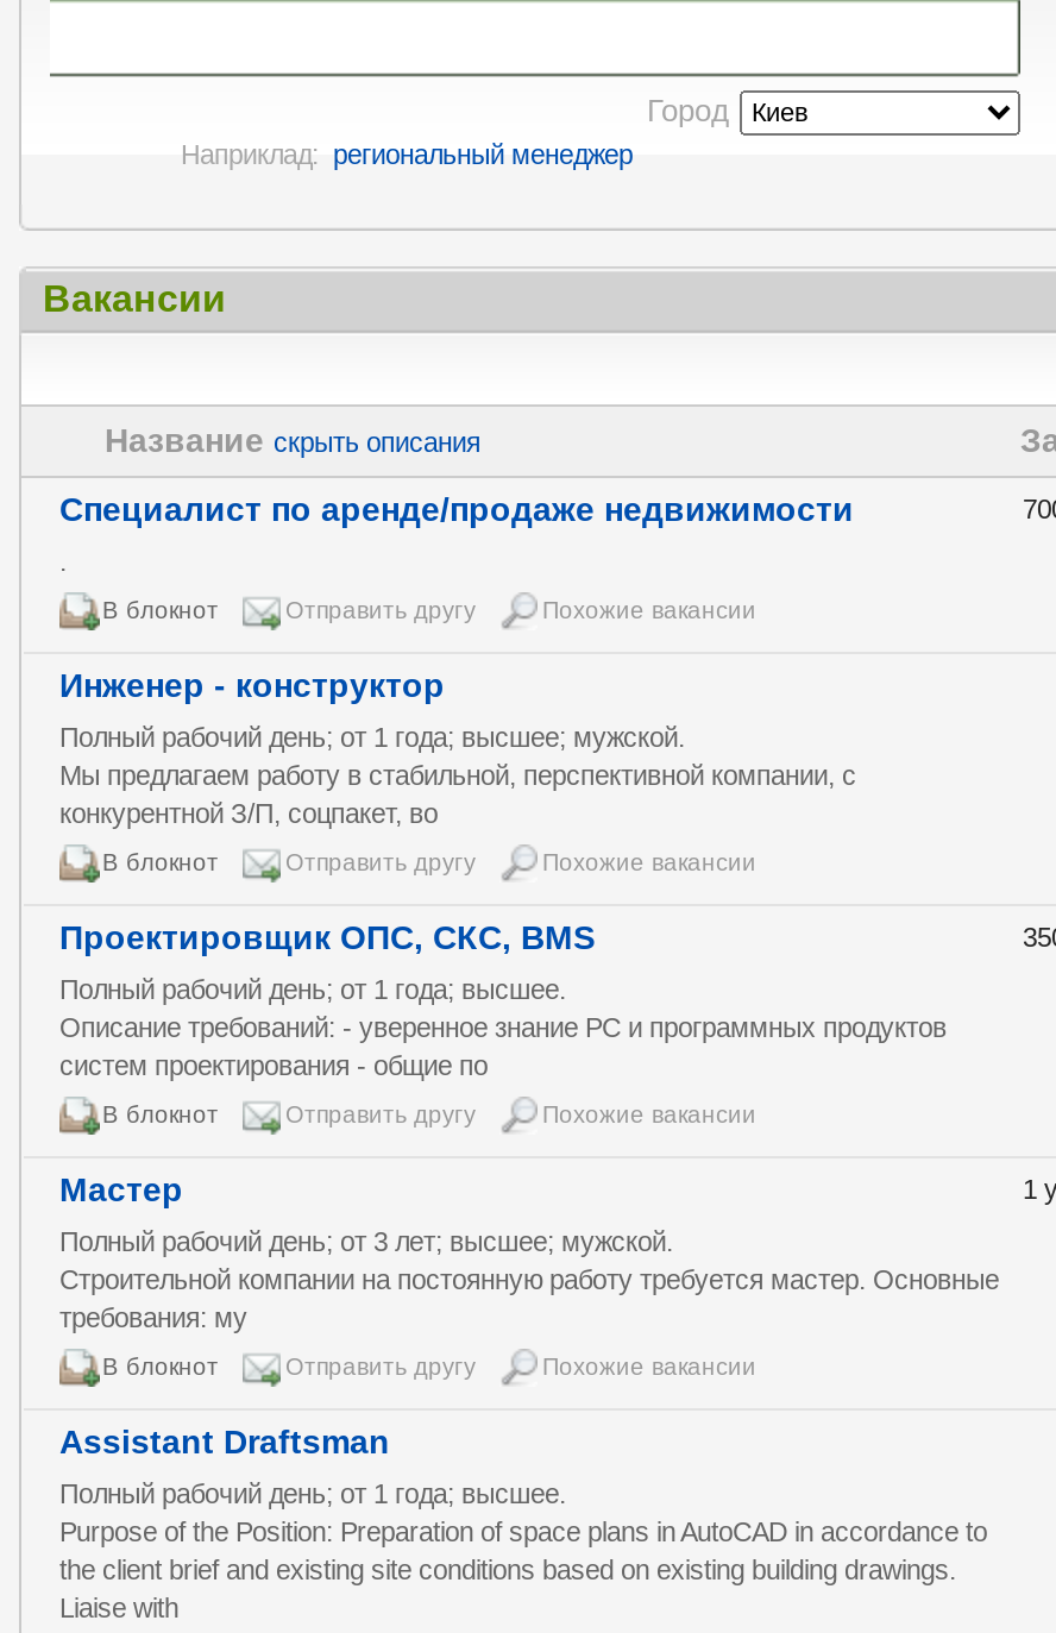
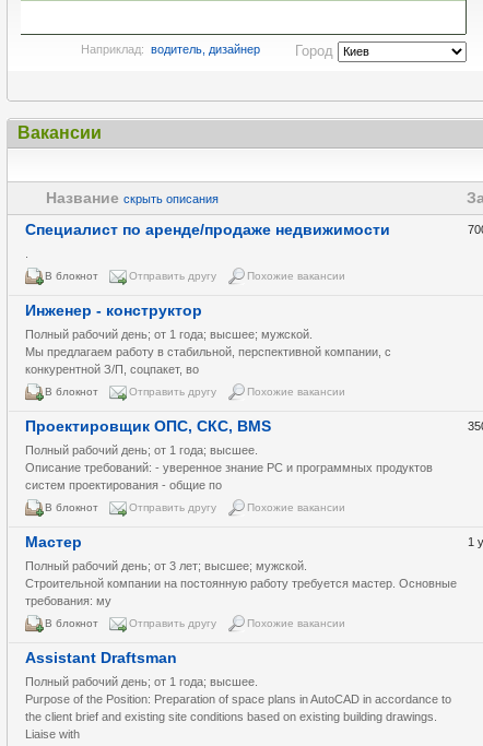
[181,140,640,168] Наприклад: региональный менеджер -> [81,42,260,55] Наприклад: водитель, дизайнер

